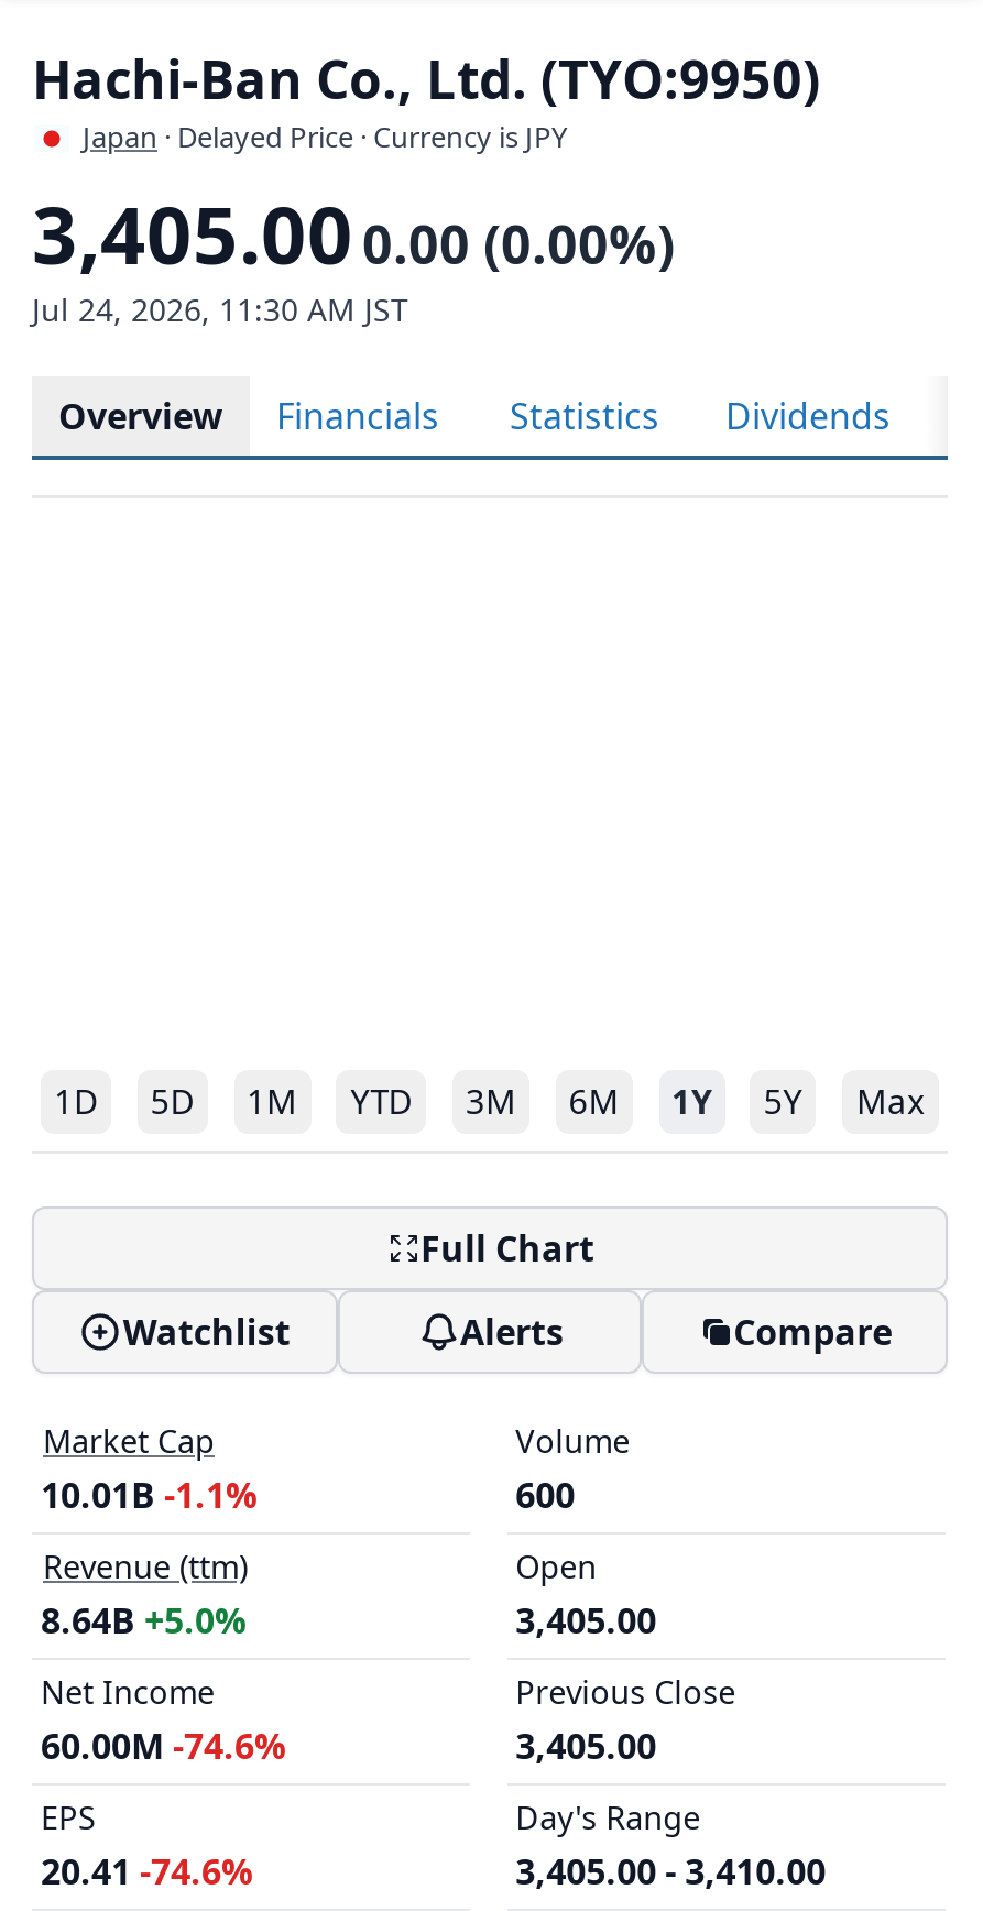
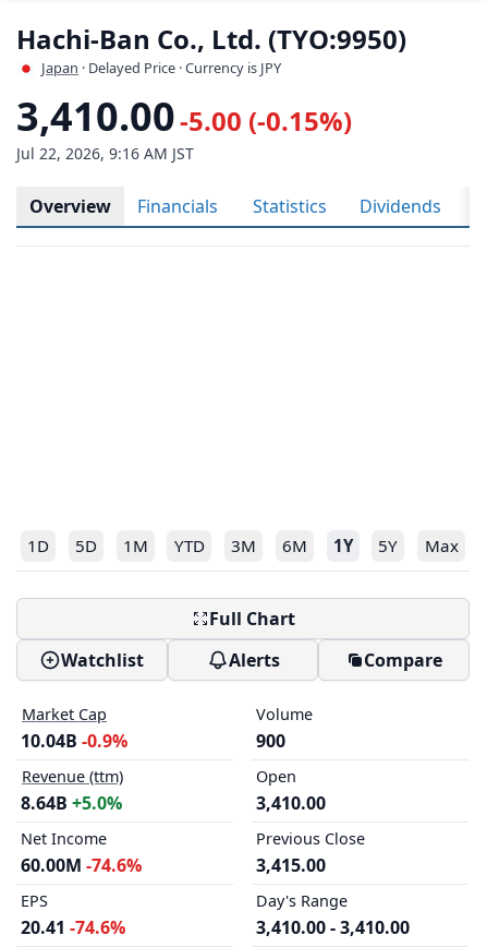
[32,181,675,288] 3,405.00 0.00 (0.00%) -> [16,89,352,143] 3,410.00 -5.00 (-0.15%)
[32,288,408,330] Jul 24, 2026, 11:30 AM JST -> [16,143,194,164] Jul 22, 2026, 9:16 AM JST
[41,1471,256,1519] 10.01B -1.1% -> [21,729,127,753] 10.04B -0.9%
[516,1471,575,1519] 600 -> [256,729,285,753] 900
[516,1596,657,1645] 3,405.00 -> [256,791,325,815] 3,410.00
[516,1722,657,1770] 3,405.00 -> [256,853,325,877] 3,415.00
[516,1847,826,1896] 3,405.00 - 3,410.00 -> [256,915,409,939] 3,410.00 - 3,410.00

